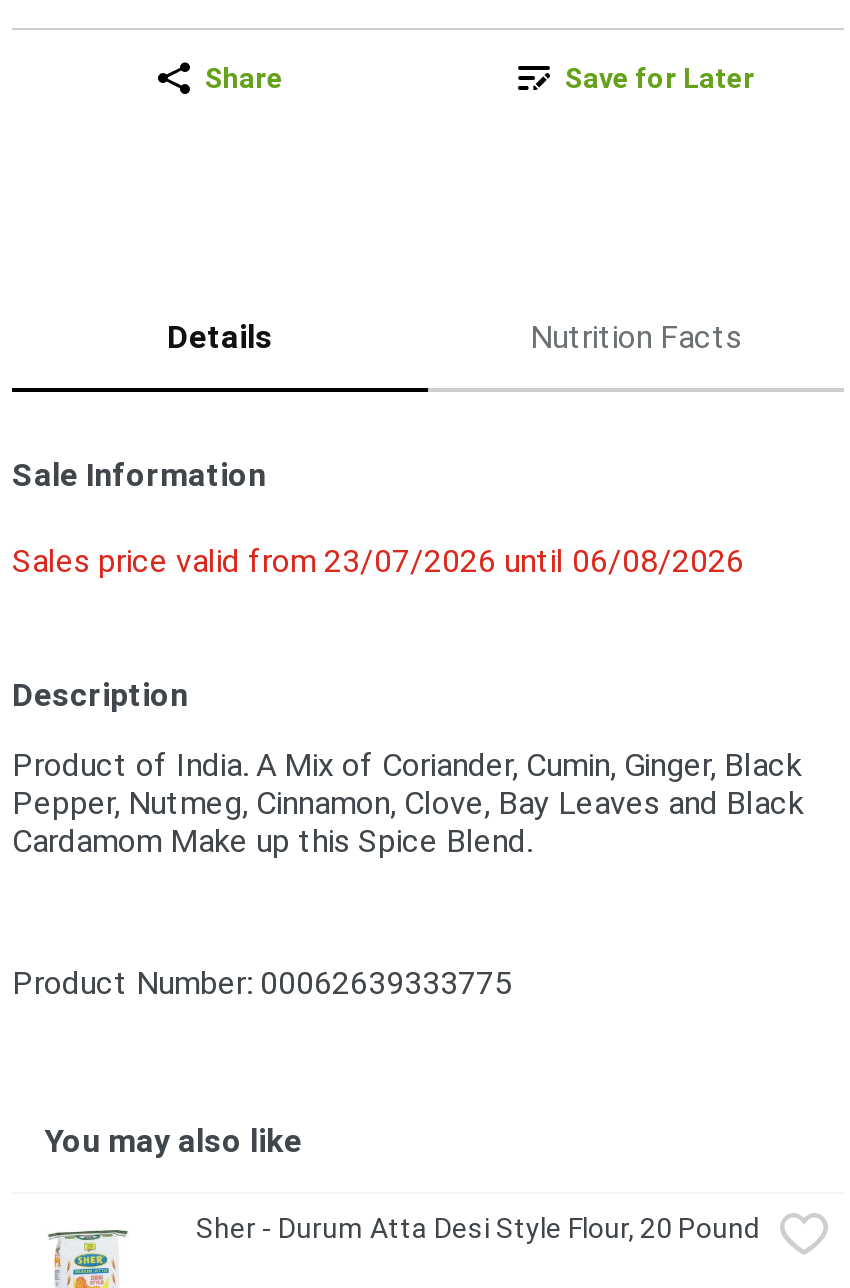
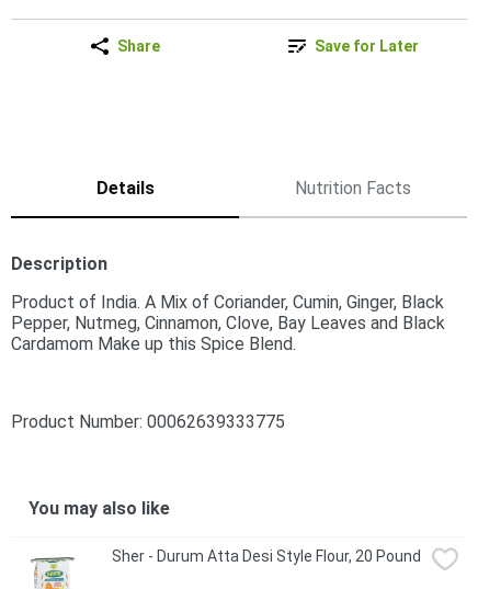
[12,456,744,580] Sale Information | Sales price valid from 23/07/2026 until 06/08/2026 -> none

